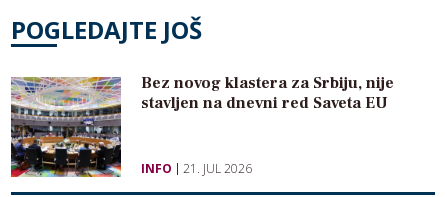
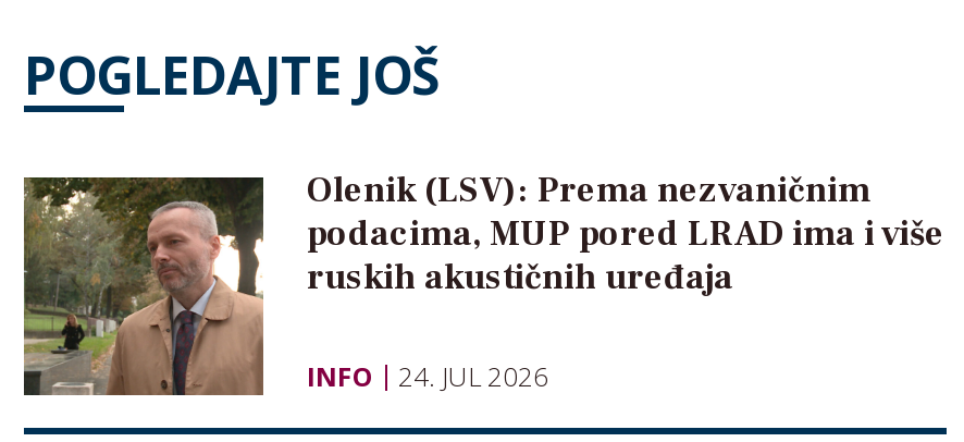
[10,73,394,178] [image] | Bez novog klastera za Srbiju, nije | stavljen na dnevni red Saveta EU -> [22,169,944,397] [image] | Olenik (LSV): Prema nezvaničnim | podacima, MUP pored LRAD ima i više | ruskih akustičnih uređaja
[141,160,252,177] INFO 21. JUL 2026 -> [307,359,548,396] INFO 24. JUL 2026

